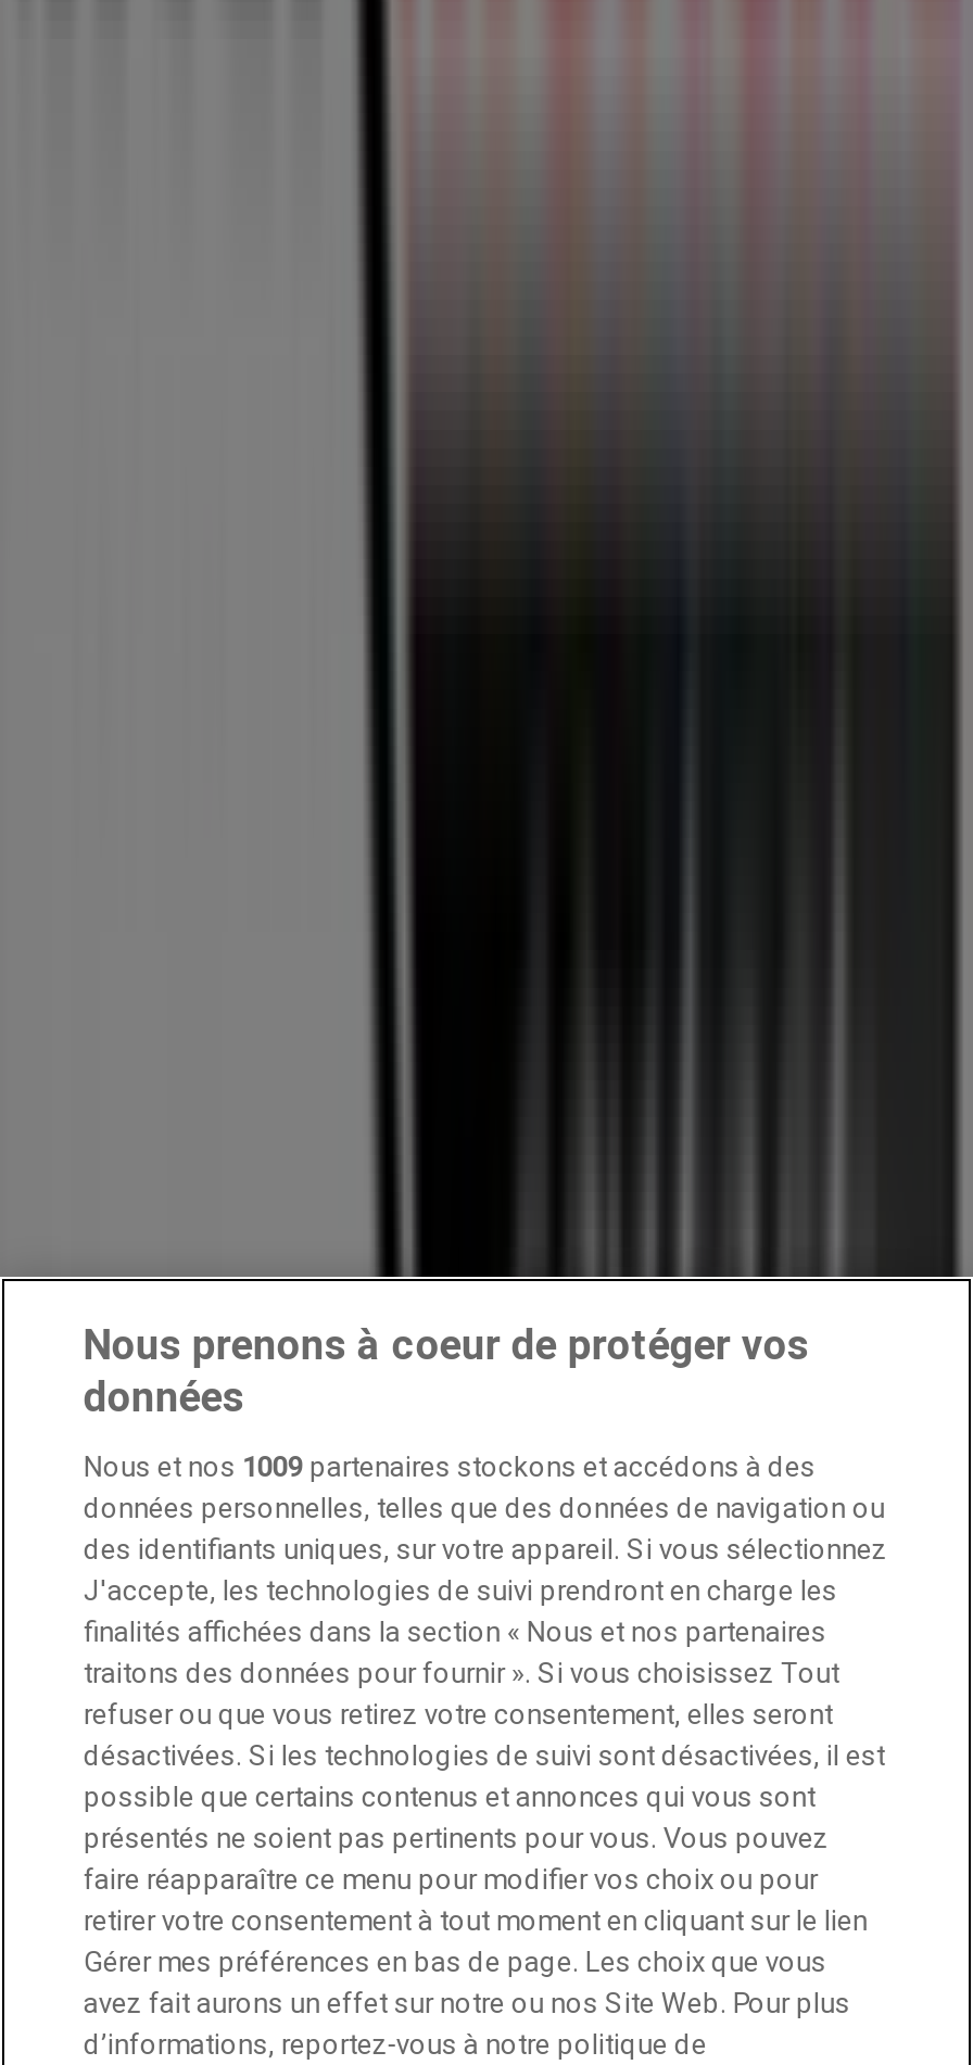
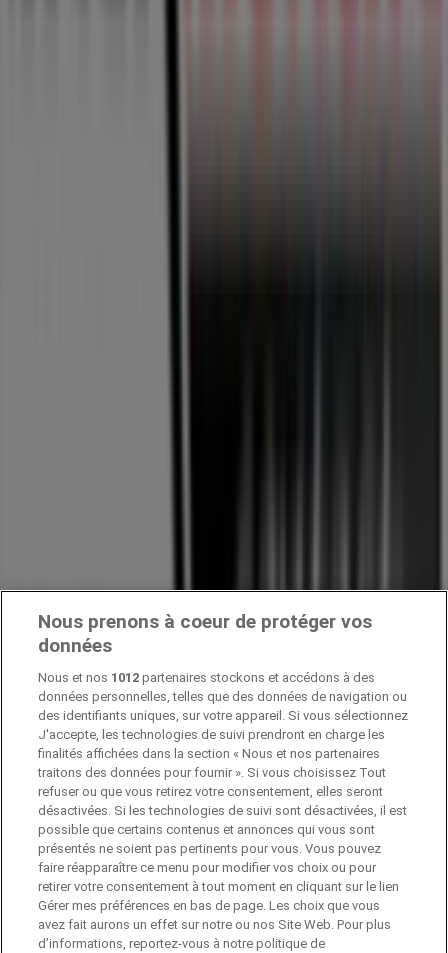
[83,1450,815,1483] Nous et nos 1009 partenaires stockons et accédons à des -> [38,670,375,685] Nous et nos 1012 partenaires stockons et accédons à des

